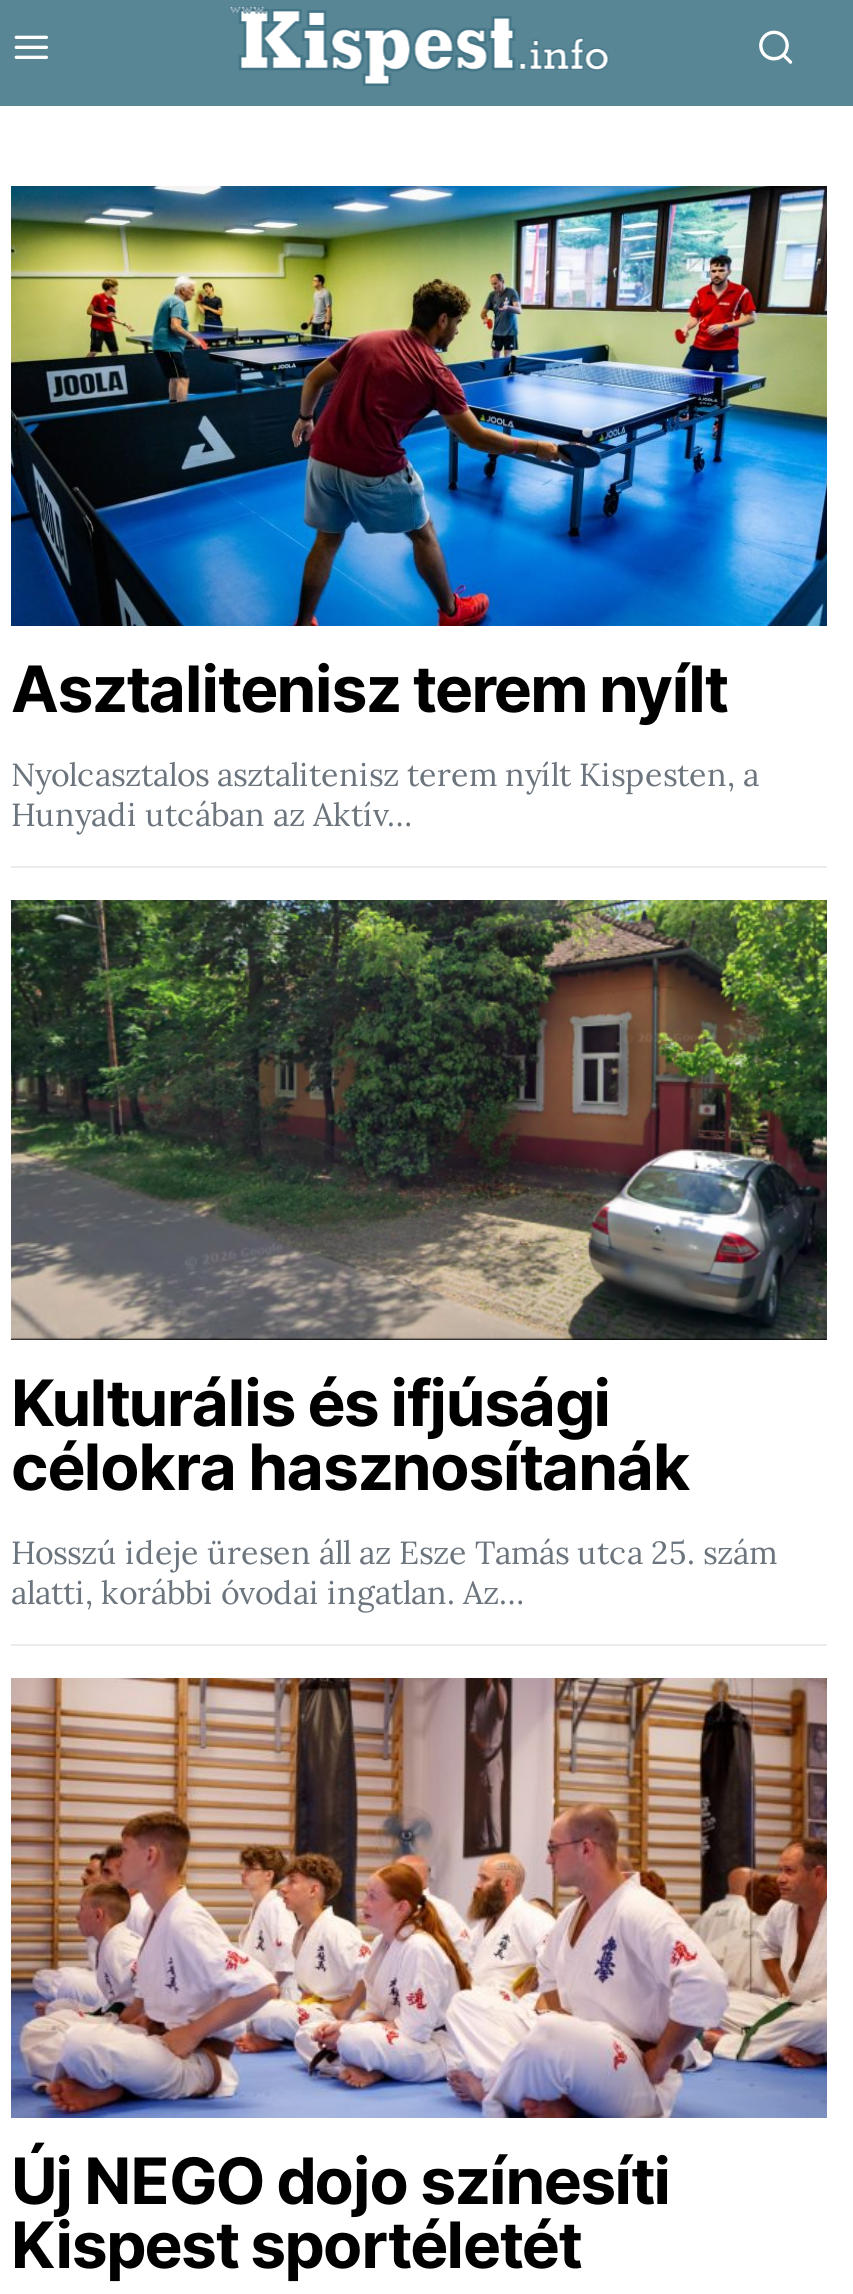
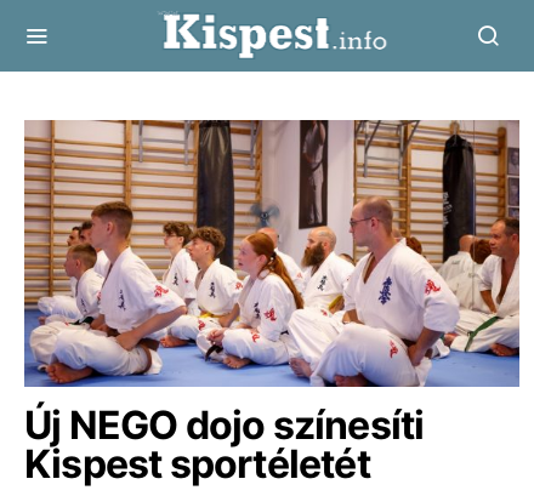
[9,184,829,834] [image] | Asztalitenisz terem nyílt | Nyolcasztalos asztalitenisz terem nyílt Kispesten, a | Hunyadi utcában az Aktív… -> none
[9,898,829,1612] [image] | Kulturális és ifjúsági | célokra hasznosítanák | Hosszú ideje üresen áll az Esze Tamás utca 25. szám | alatti, korábbi óvodai ingatlan. Az… -> none

